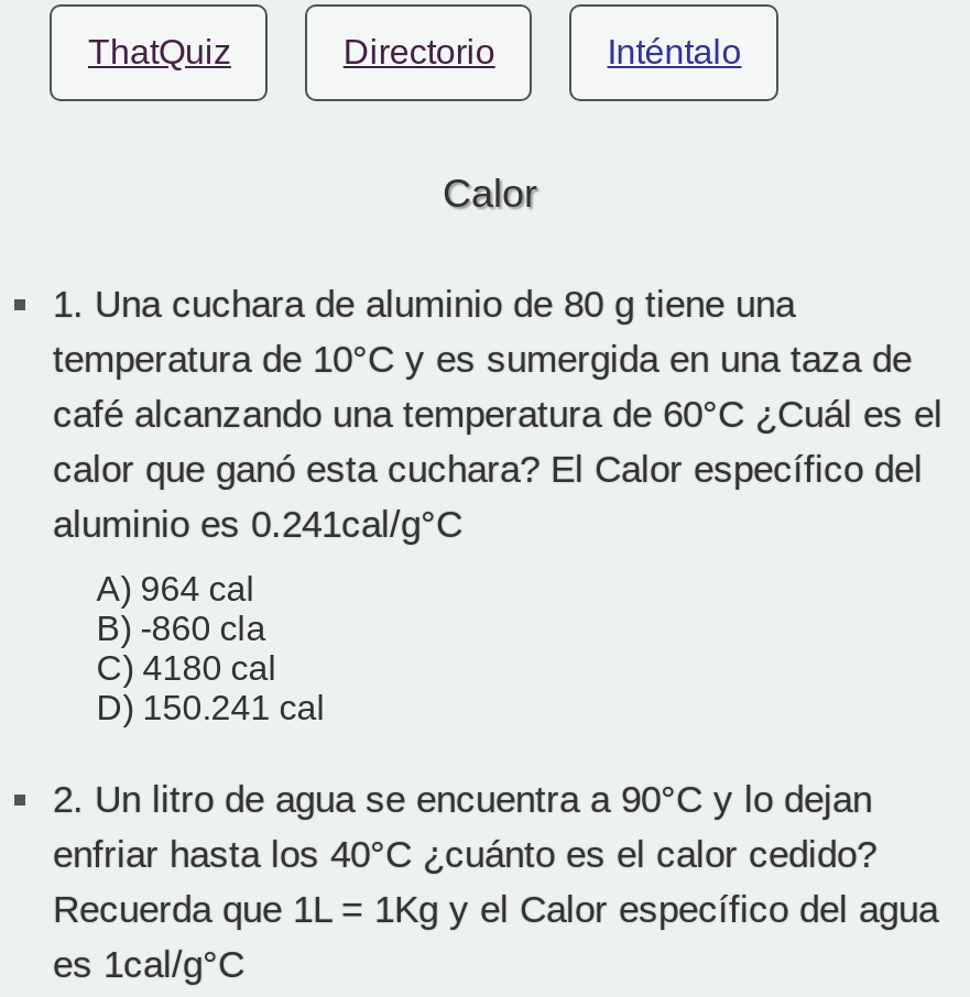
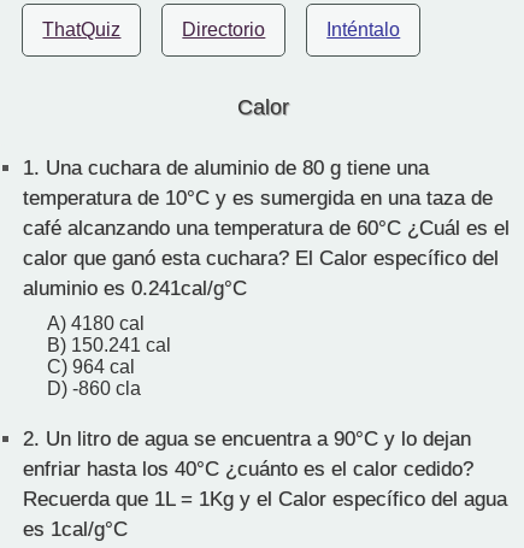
[96,570,255,608] A) 964 cal -> [47,313,145,334] A) 4180 cal
[96,610,266,647] B) -860 cla -> [47,335,171,355] B) 150.241 cal
[96,649,277,687] C) 4180 cal -> [47,357,135,377] C) 964 cal
[96,689,325,727] D) 150.241 cal -> [47,378,141,399] D) -860 cla

